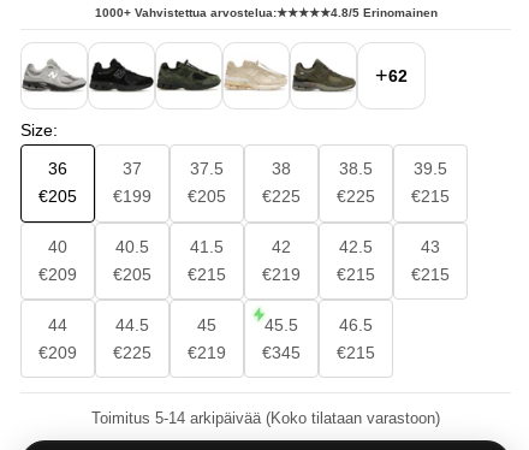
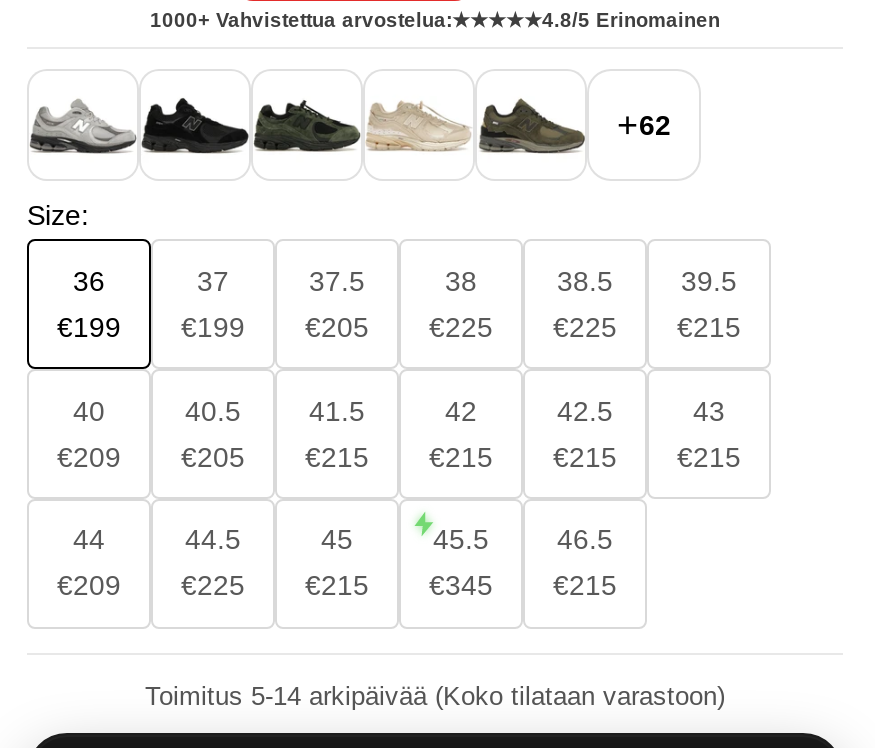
[38,187,450,206] €205 €199 €205 €225 €225 €215 -> [57,310,741,342] €199 €199 €205 €225 €225 €215
[38,265,450,284] €209 €205 €215 €219 €215 €215 -> [57,440,741,472] €209 €205 €215 €215 €215 €215
[38,343,375,362] €209 €225 €219 €345 €215 -> [57,570,617,602] €209 €225 €215 €345 €215

